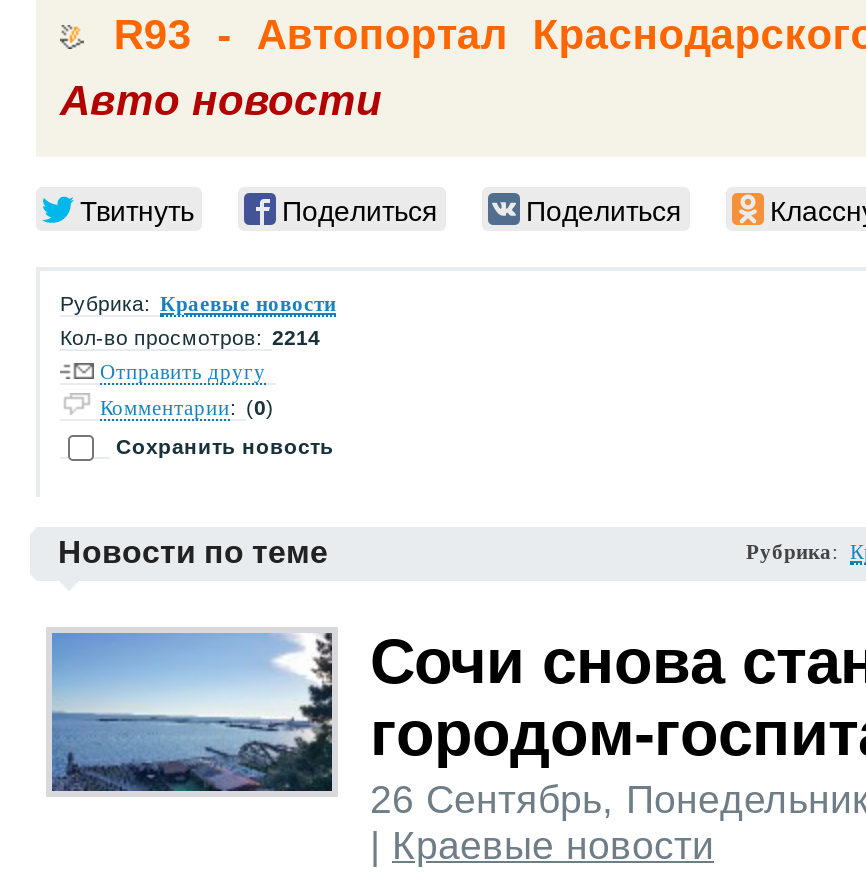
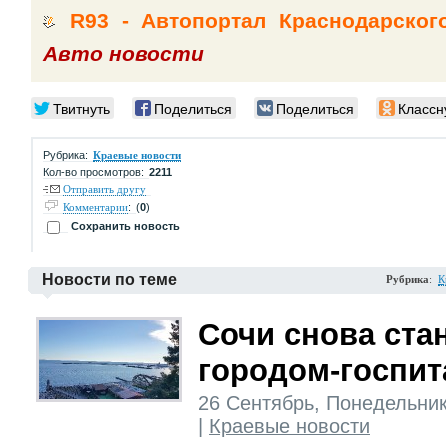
[60,325,320,349] Кол-во просмотров: 2214 -> [43,166,172,178] Кол-во просмотров: 2211

